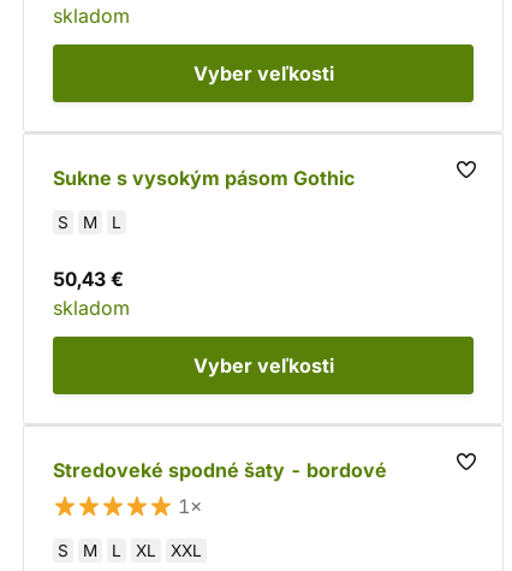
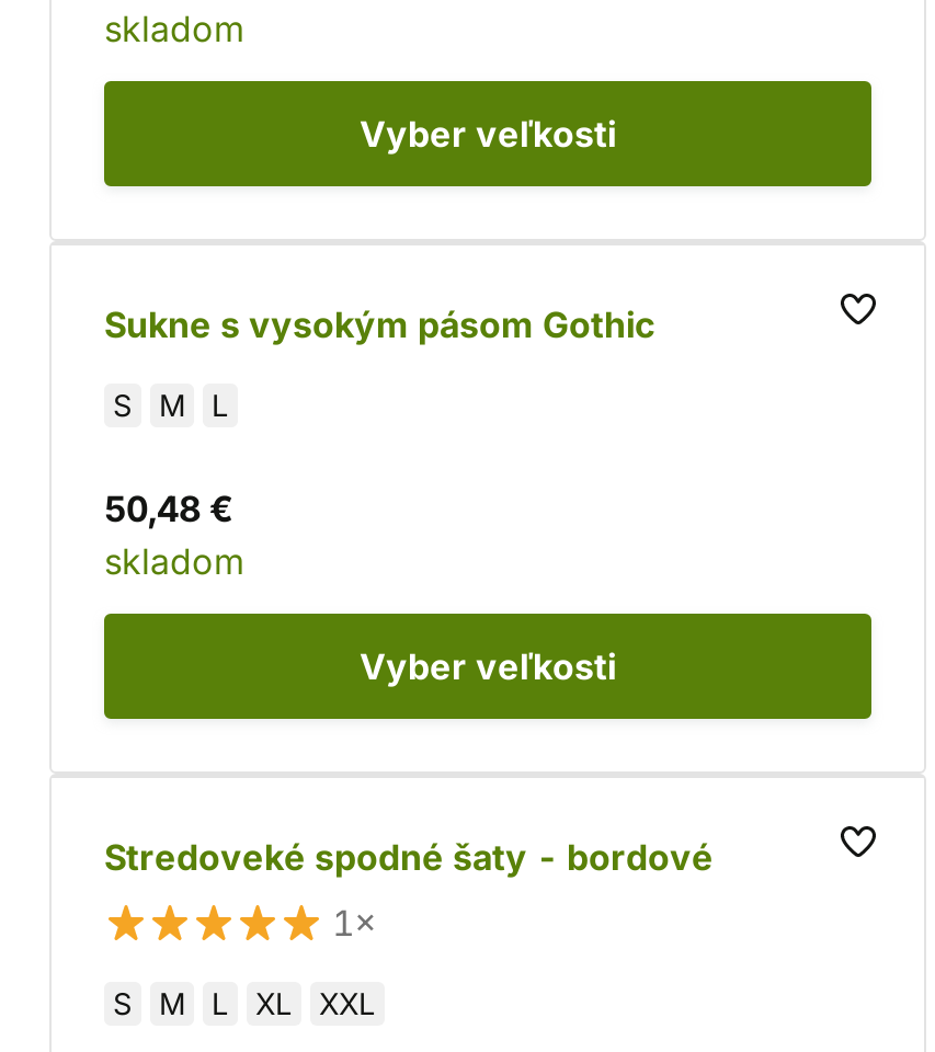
[53,267,124,291] 50,43 € -> [104,487,233,530] 50,48 €

